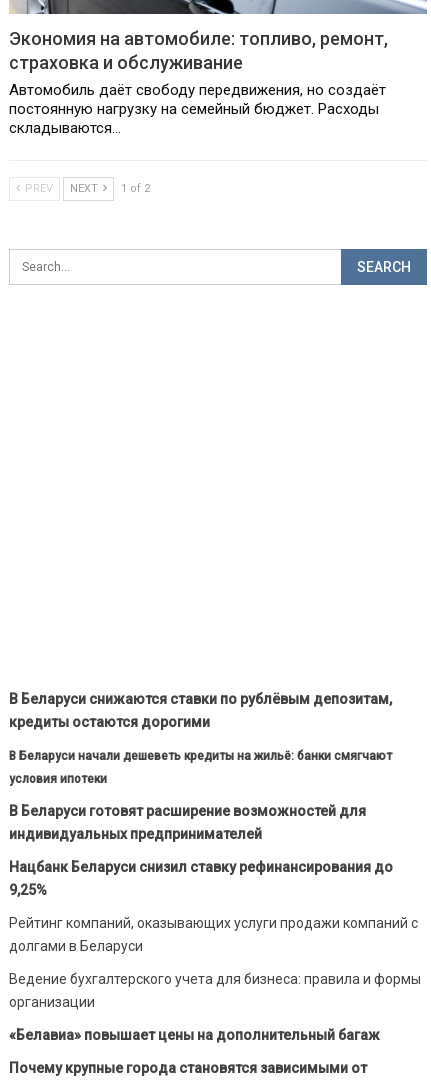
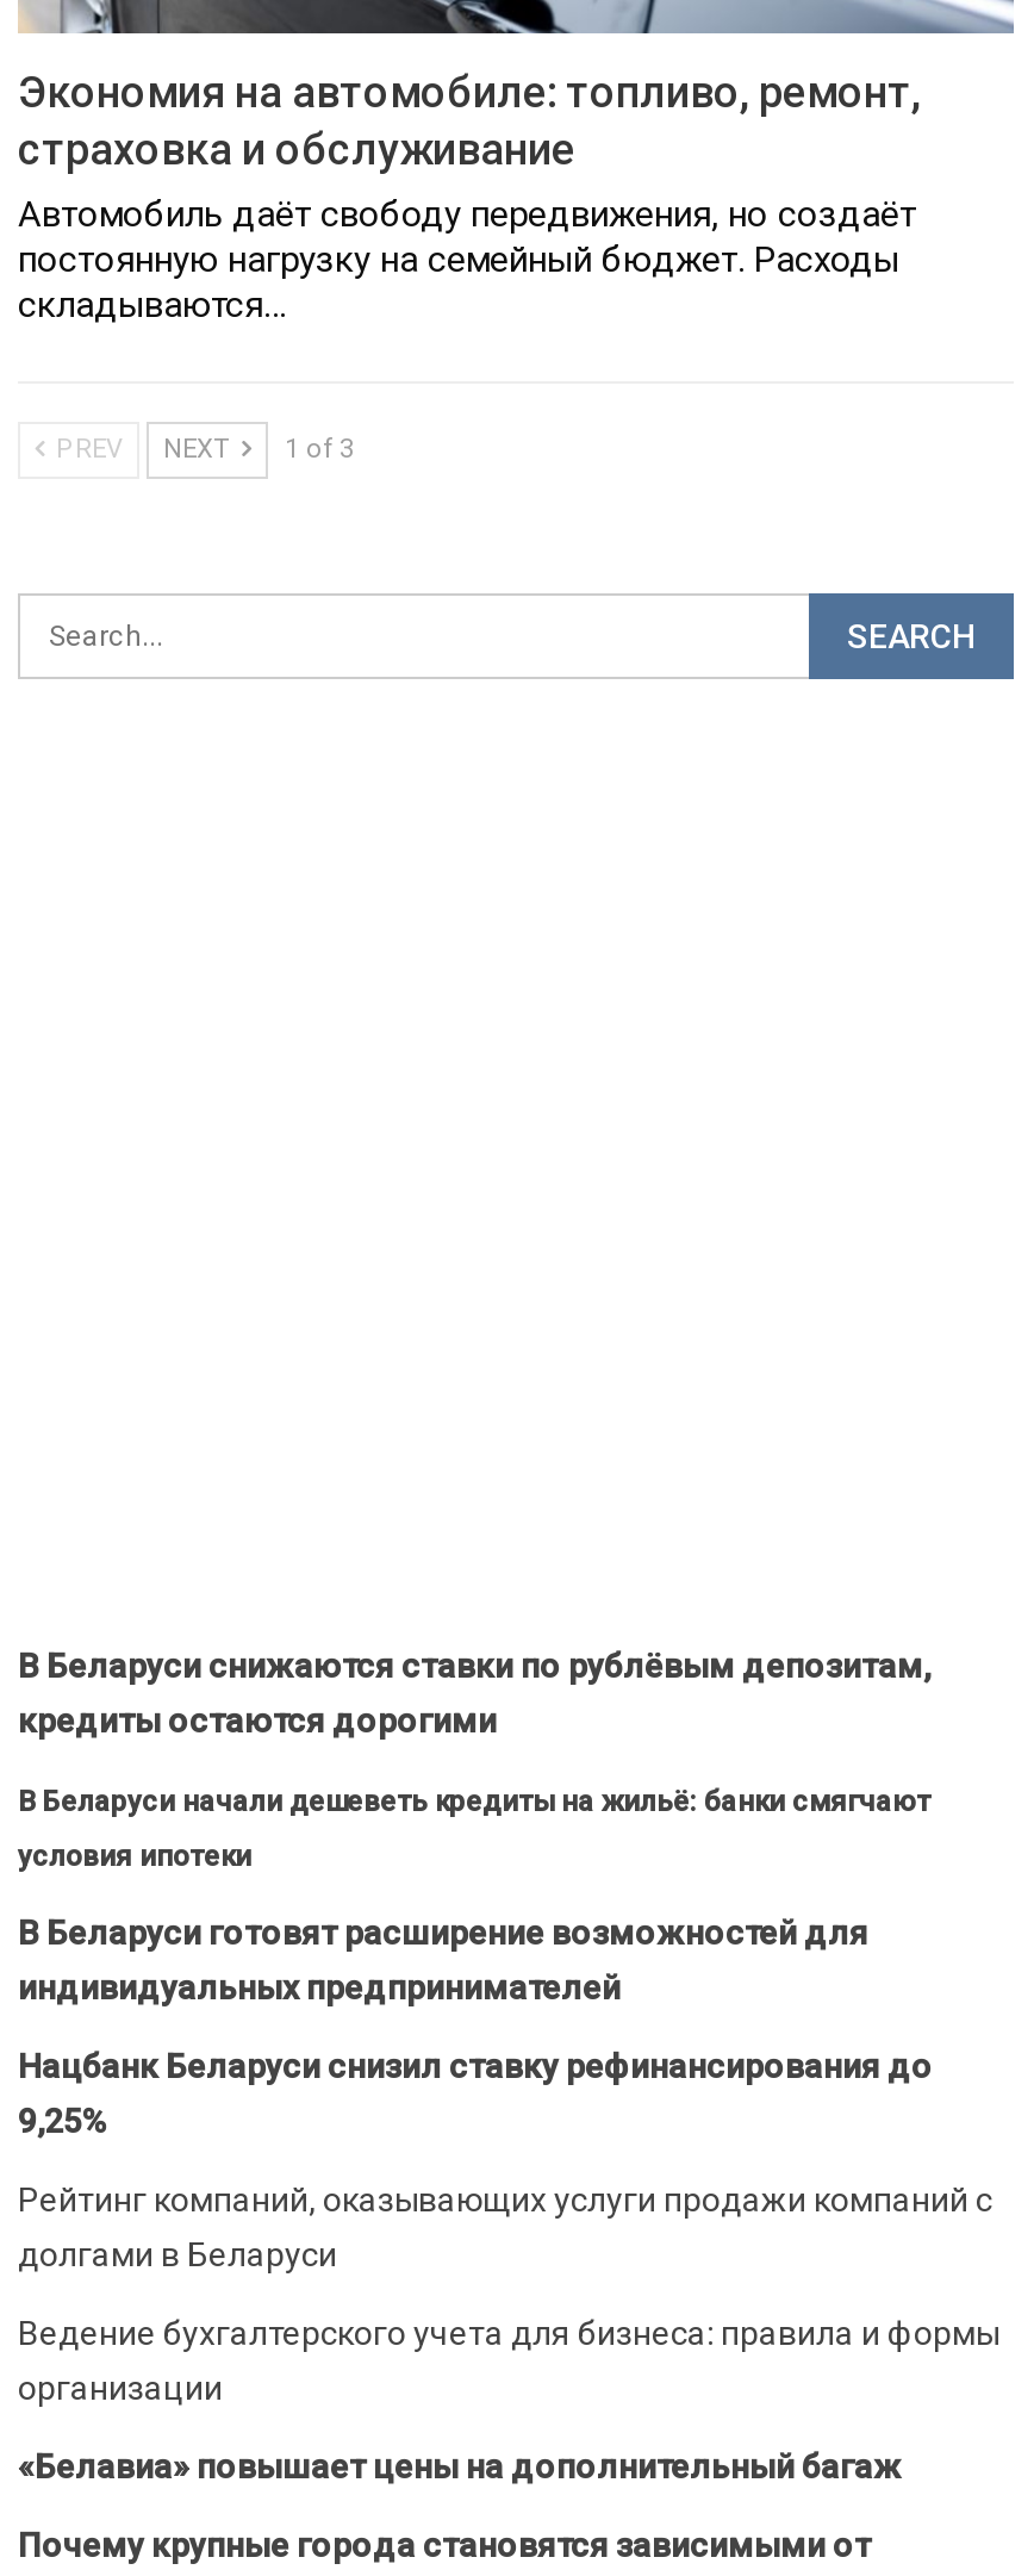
[22,182,150,195] PREV NEXT 1 of 2 -> [49,434,354,465] PREV NEXT 1 of 3

